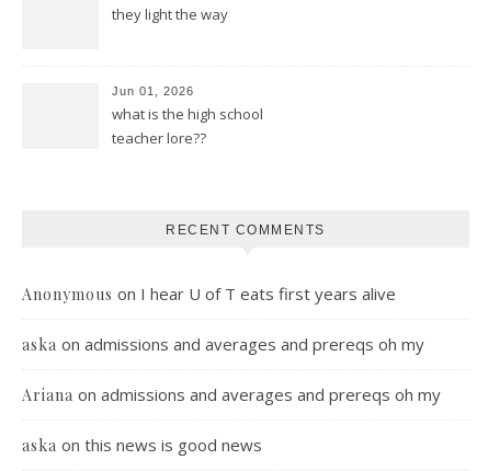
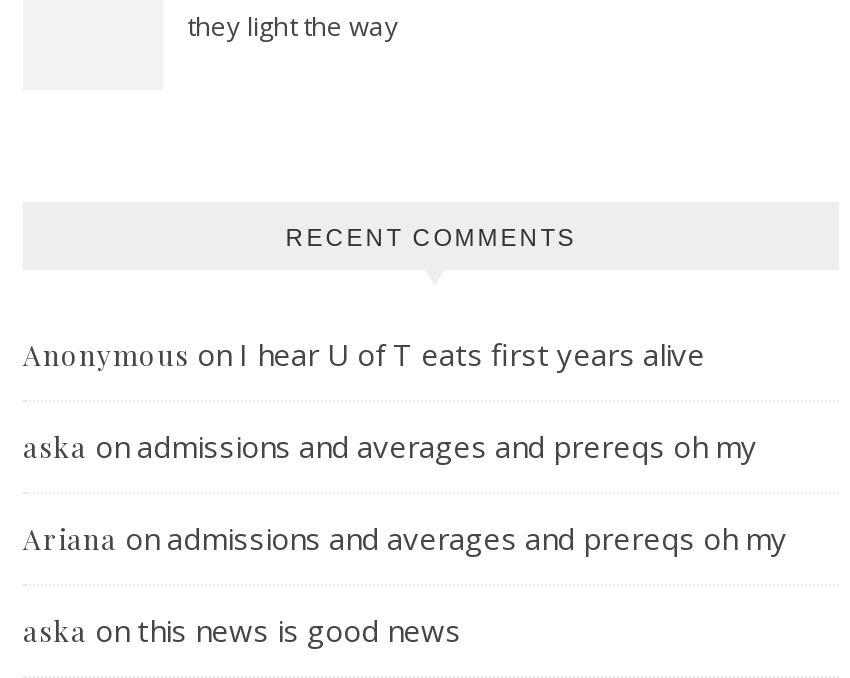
[112,84,263,148] Jun 01, 2026 | what is the high school | teacher lore?? -> none

